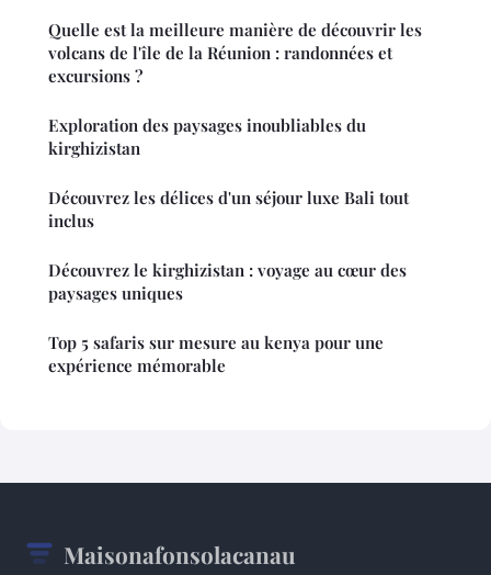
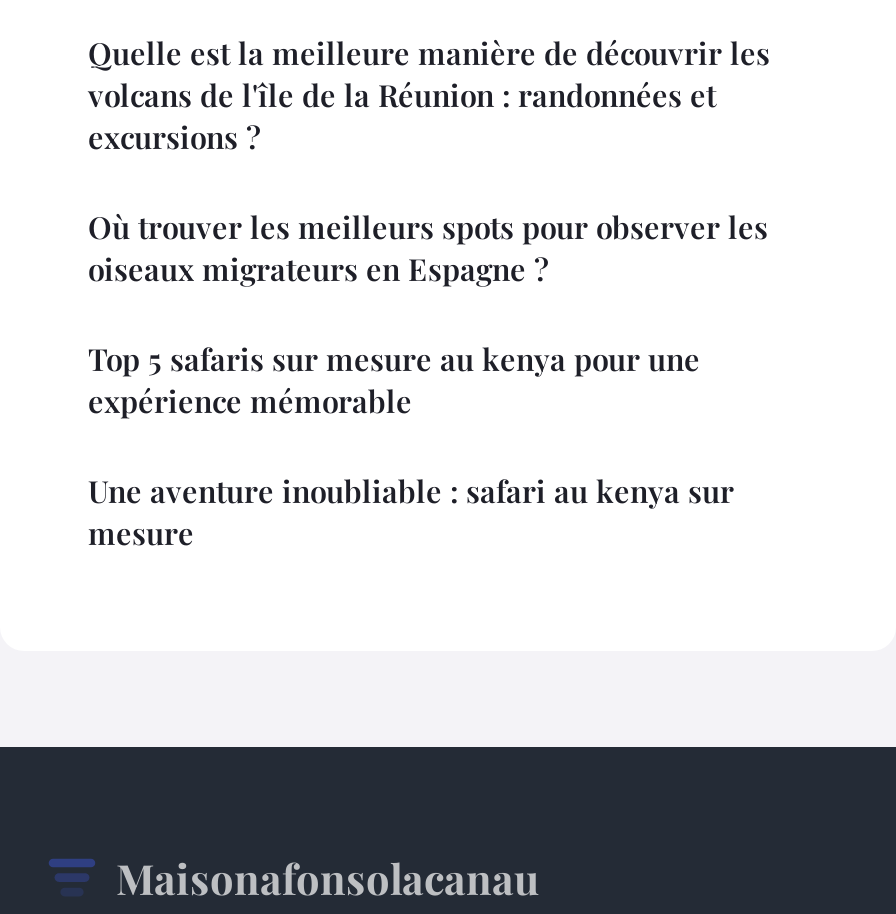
[48,114,409,304] Exploration des paysages inoubliables du | kirghizistan | Découvrez les délices d'un séjour luxe Bali tout | inclus | Découvrez le kirghizistan : voyage au cœur des | paysages uniques -> [88,207,768,289] Où trouver les meilleurs spots pour observer les | oiseaux migrateurs en Espagne ?
moved [48,331,384,376] -> [88,339,700,421]: Top 5 safaris sur mesure au kenya pour une | expérience mémorable
none -> [88,471,734,553] Une aventure inoubliable : safari au kenya sur | mesure

